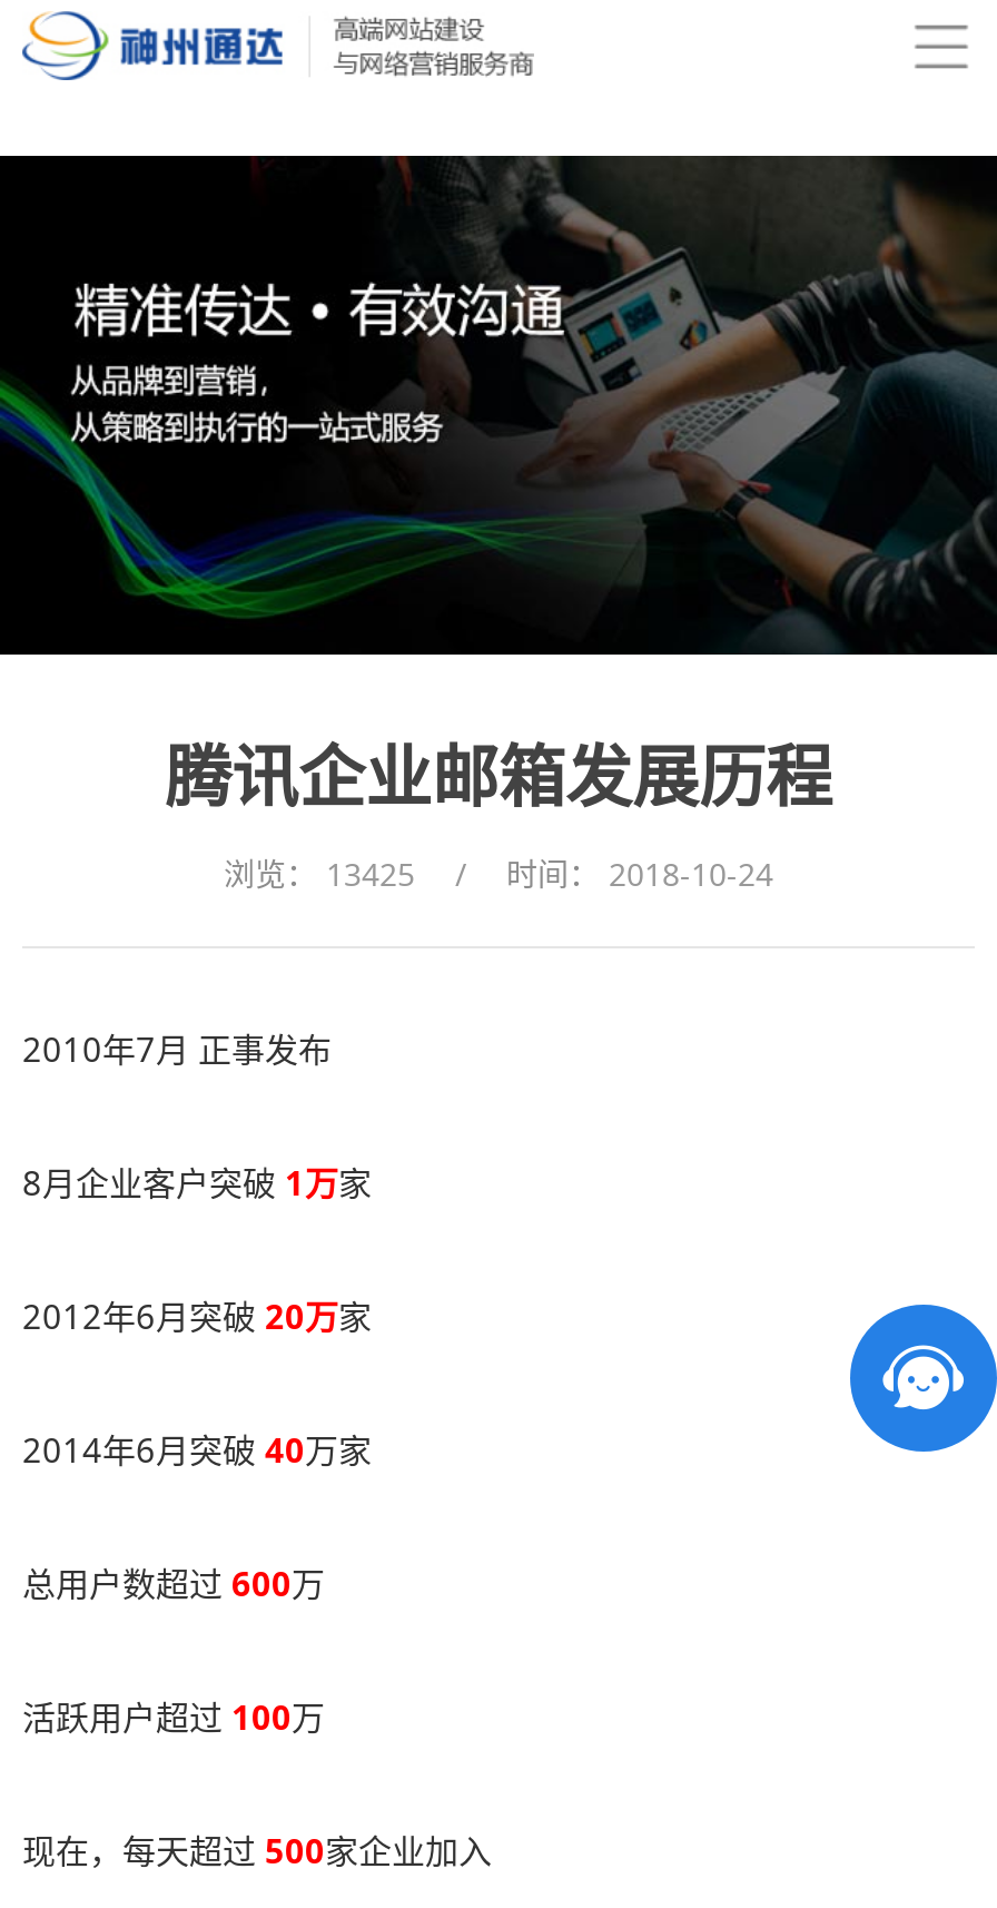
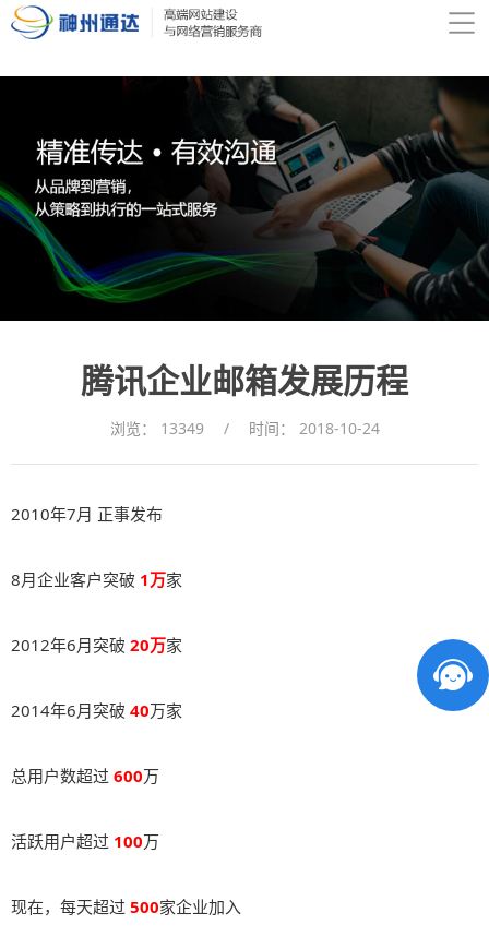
[224,853,415,895] 浏览： 13425 -> [110,418,204,439] 浏览： 13349

